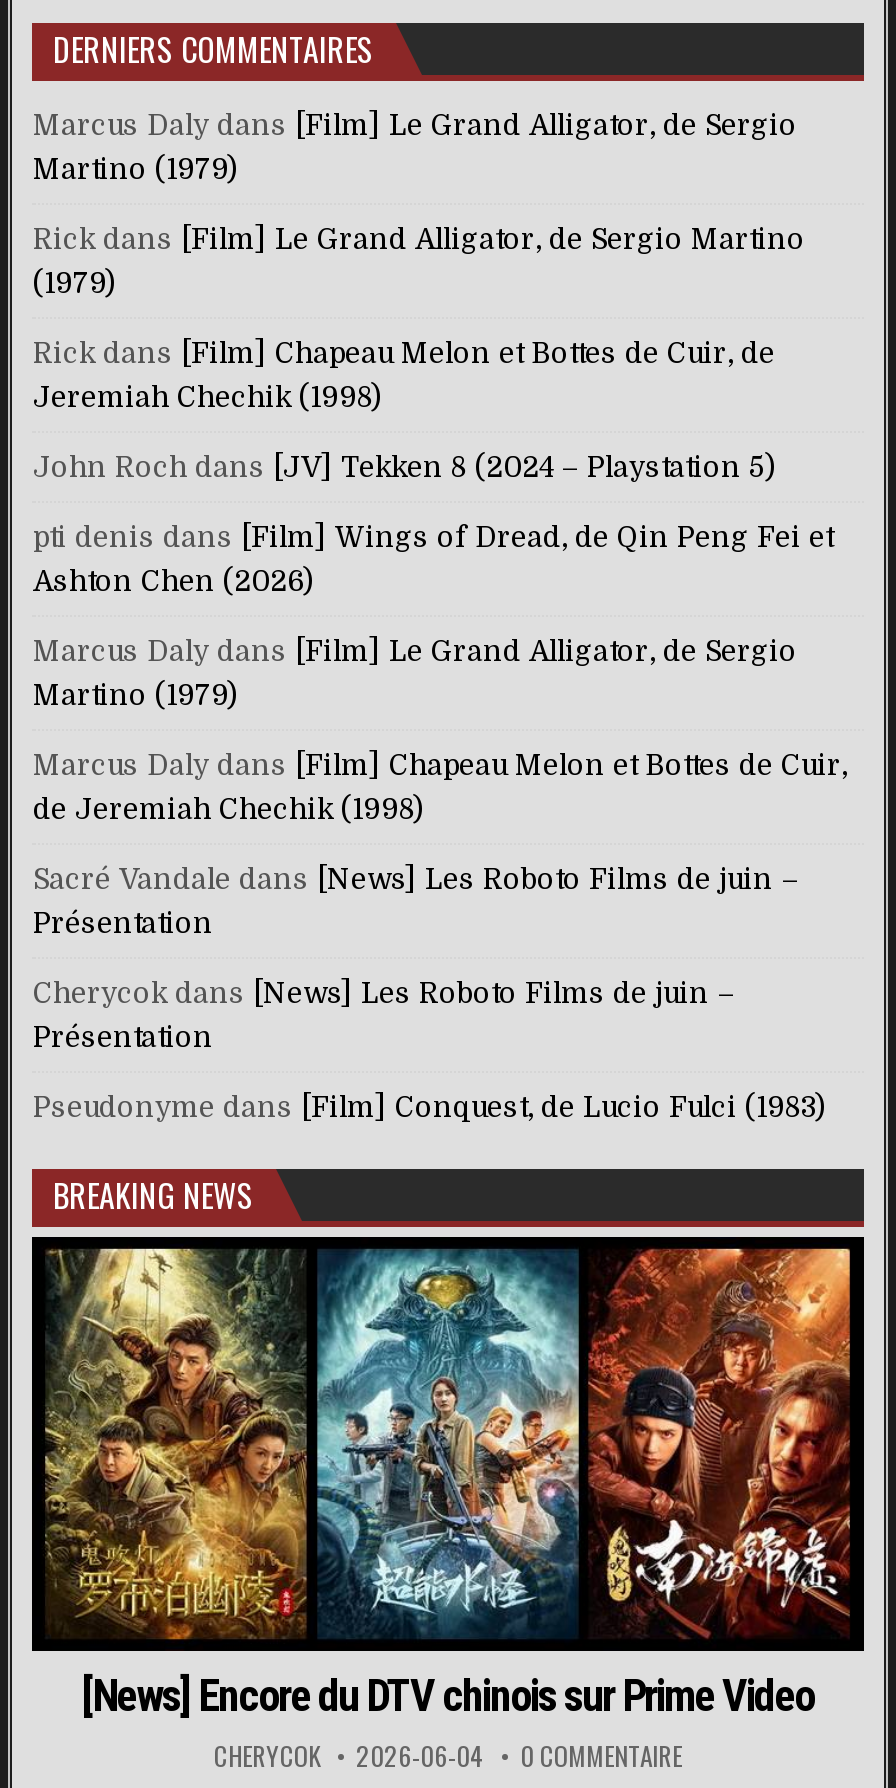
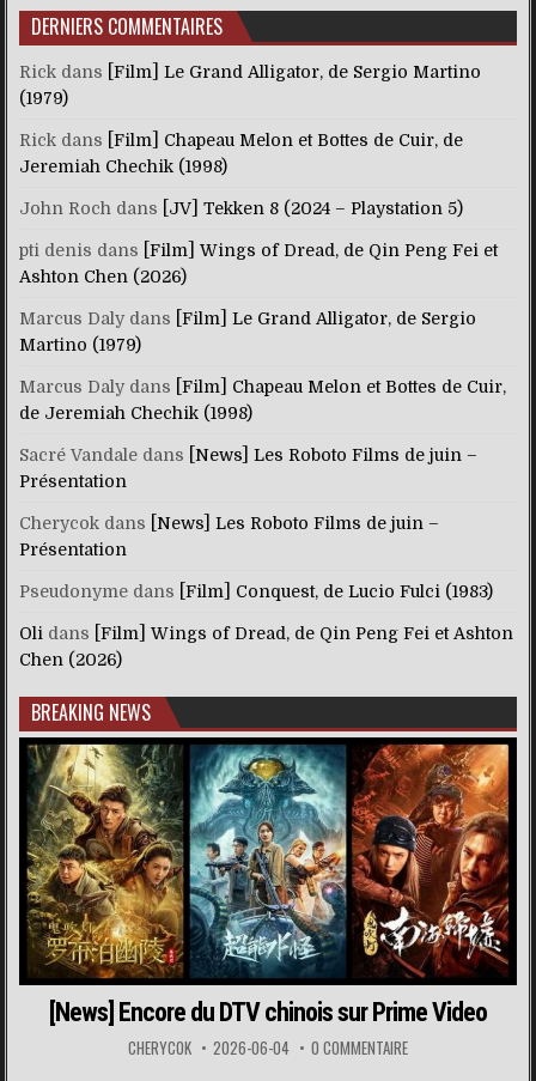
[33,108,797,184] Marcus Daly dans [Film] Le Grand Alligator, de Sergio | Martino (1979) -> none
moved [33,222,847,1122] -> [20,62,507,600]: Rick dans [Film] Le Grand Alligator, de Sergio Martino | (1979) | Rick dans [Film] Chapeau Melon et Bottes de Cuir, de | ... | Présentation | Pseudonyme dans [Film] Conquest, de Lucio Fulci (1983)
none -> [20,623,514,669] Oli dans [Film] Wings of Dread, de Qin Peng Fei et Ashton | Chen (2026)

